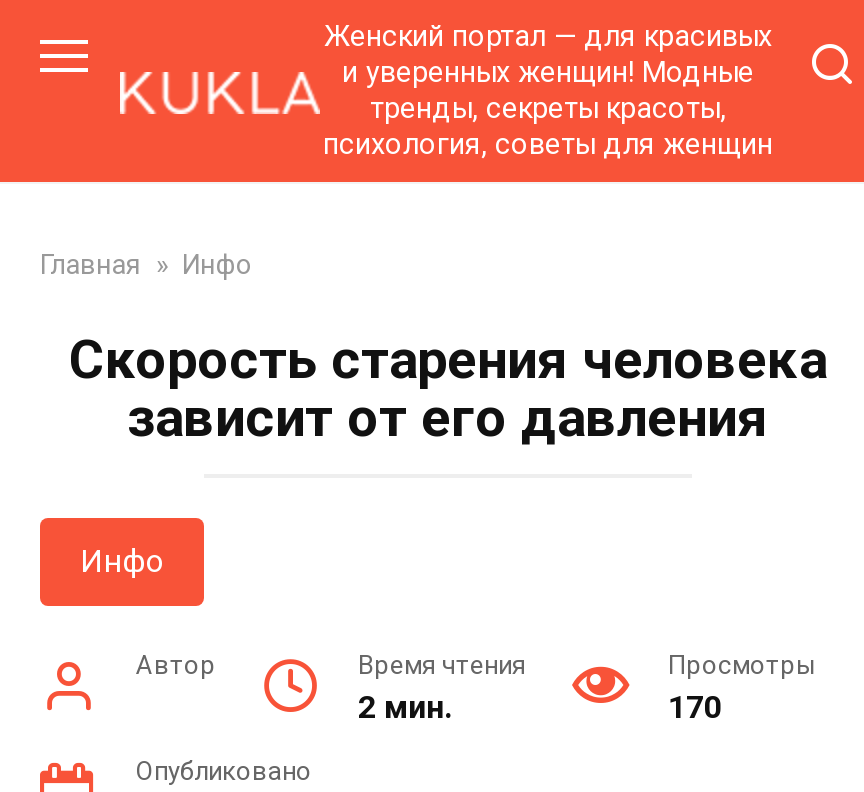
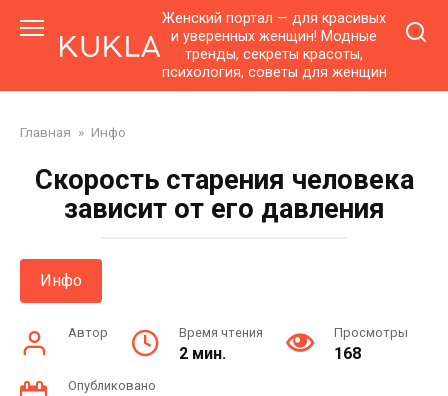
[668,688,722,726] 170 -> [334,344,361,363] 168

